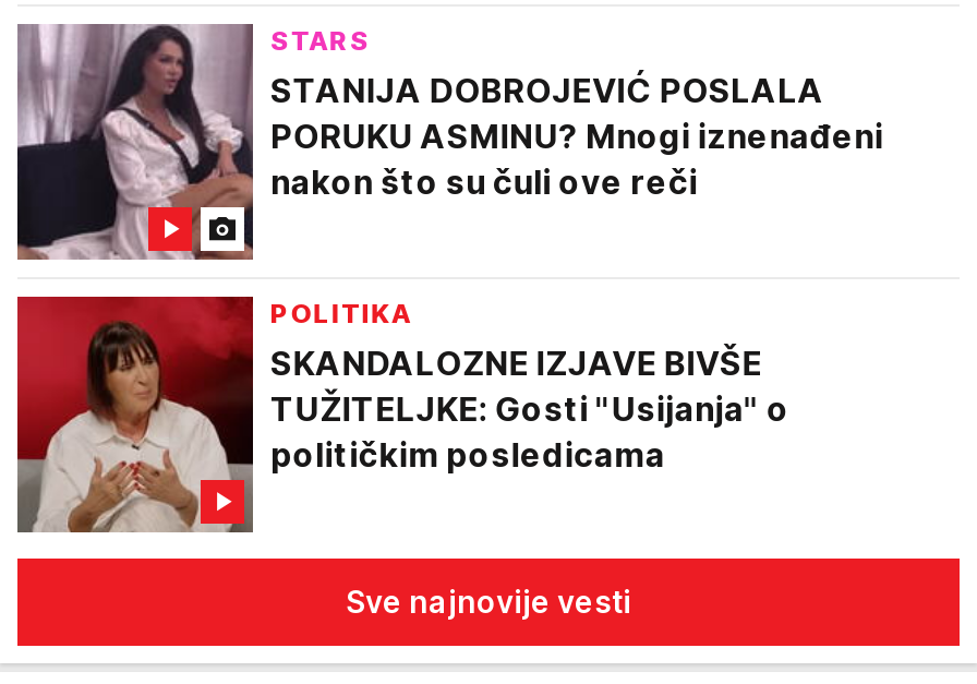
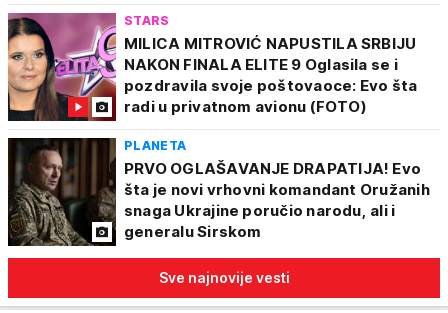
[15,24,883,262] [image] | STANIJA DOBROJEVIĆ POSLALA | PORUKU ASMINU? Mnogi iznenađeni | nakon što su čuli ove reči -> [7,13,417,122] [image] | MILICA MITROVIĆ NAPUSTILA SRBIJU | NAKON FINALA ELITE 9 Oglasila se i | pozdravila svoje poštovaoce: Evo šta | radi u privatnom avionu (FOTO)
[15,295,789,532] [image] | POLITIKA | SKANDALOZNE IZJAVE BIVŠE | TUŽITELJKE: Gosti "Usijanja" o | političkim posledicama -> [7,137,430,246] [image] | PLANETA | PRVO OGLAŠAVANJE DRAPATIJA! Evo | šta je novi vrhovni komandant Oružanih | snaga Ukrajine poručio narodu, ali i | generalu Sirskom

